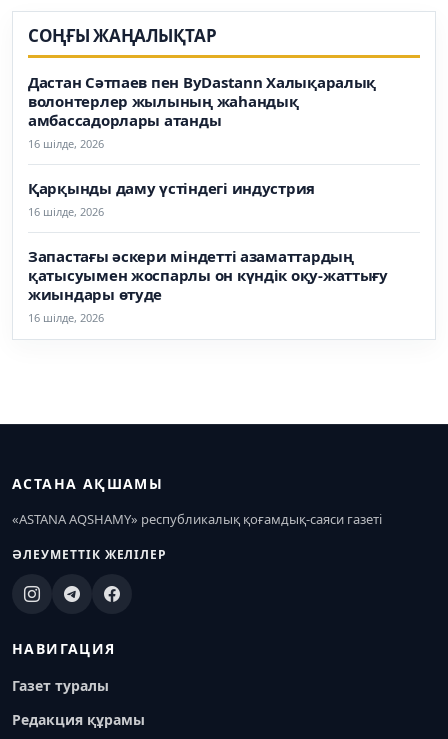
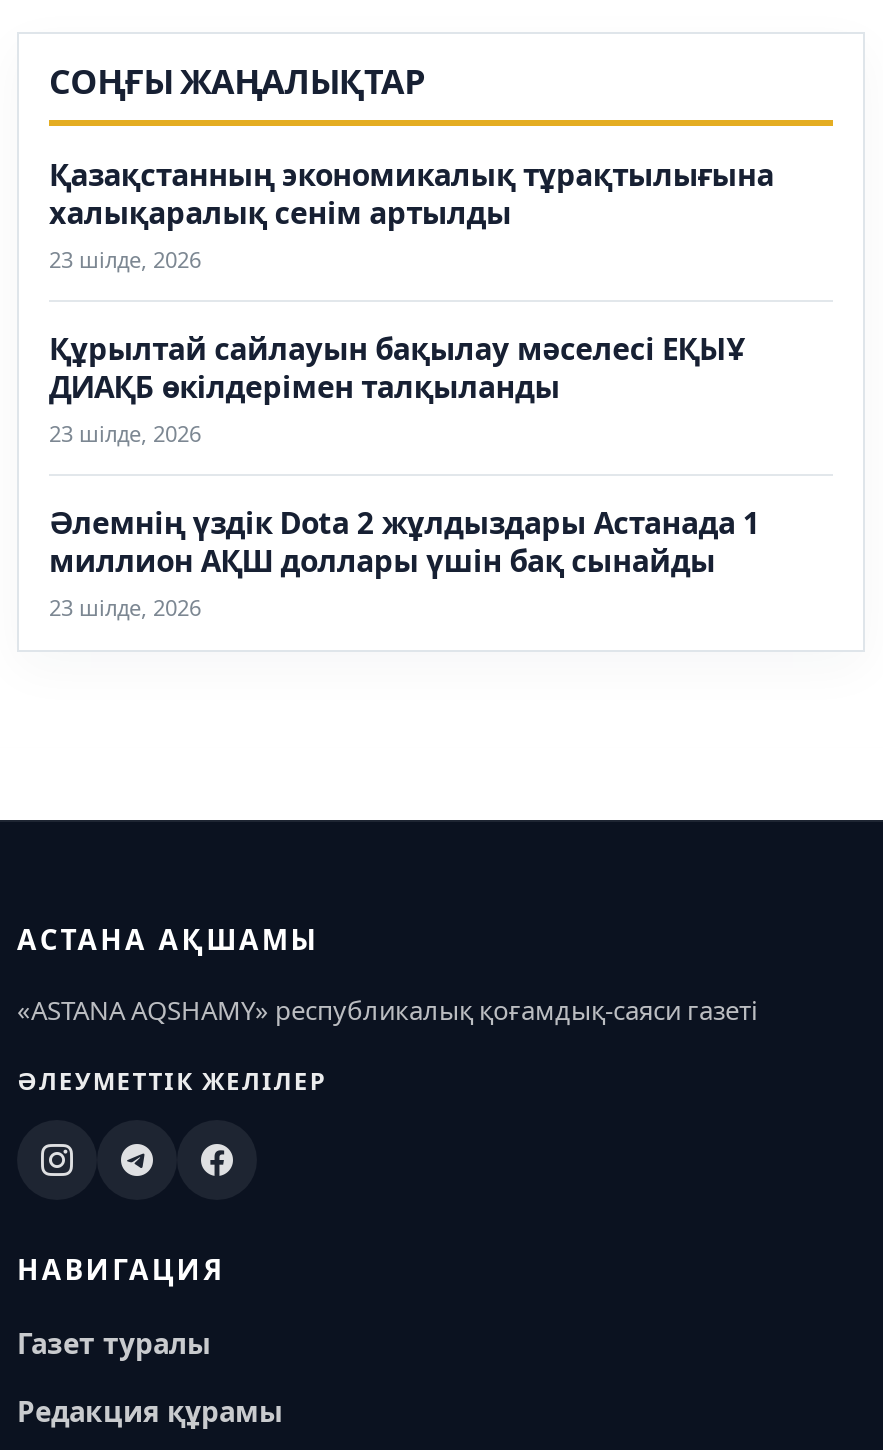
[28,72,376,151] Дастан Сәтпаев пен ByDastann Халықаралық | волонтерлер жылының жаһандық | амбассадорлары атанды | 16 шілде, 2026 -> [49,155,774,275] Қазақстанның экономикалық тұрақтылығына | халықаралық сенім артылды | 23 шілде, 2026
[28,178,315,219] Қарқынды даму үстіндегі индустрия | 16 шілде, 2026 -> [49,329,744,449] Құрылтай сайлауын бақылау мәселесі ЕҚЫҰ | ДИАҚБ өкілдерімен талқыланды | 23 шілде, 2026
[28,246,388,325] Запастағы әскери міндетті азаматтардың | қатысуымен жоспарлы он күндік оқу-жаттығу | жиындары өтуде | 16 шілде, 2026 -> [49,503,760,623] Әлемнің үздік Dota 2 жұлдыздары Астанада 1 | миллион АҚШ доллары үшін бақ сынайды | 23 шілде, 2026

